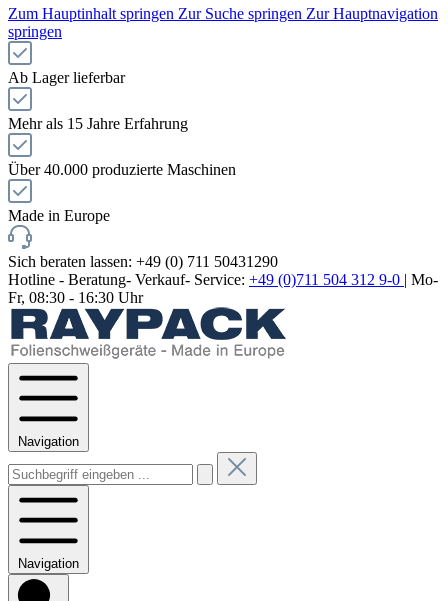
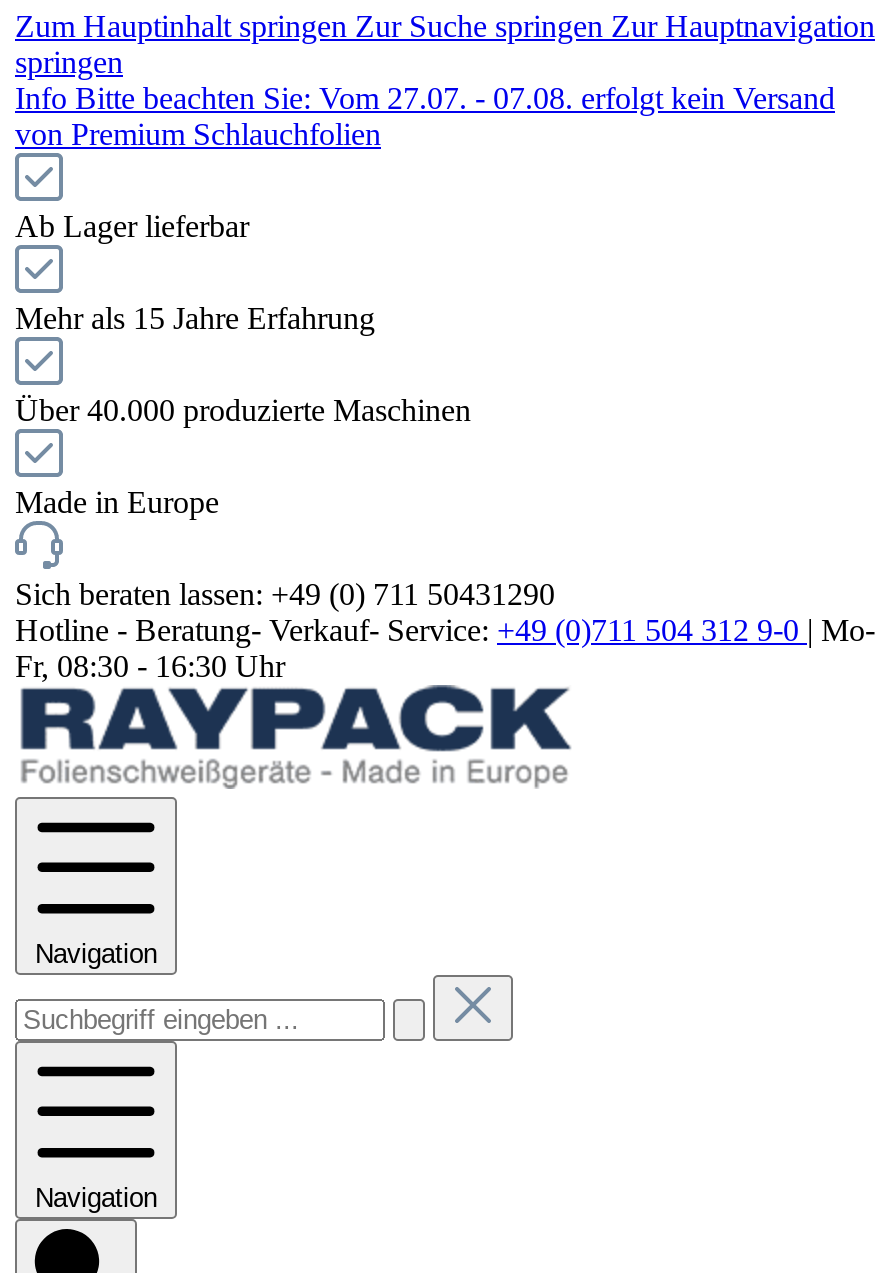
none -> [15,81,835,151] Info Bitte beachten Sie: Vom 27.07. - 07.08. erfolgt kein Versand | von Premium Schlauchfolien

